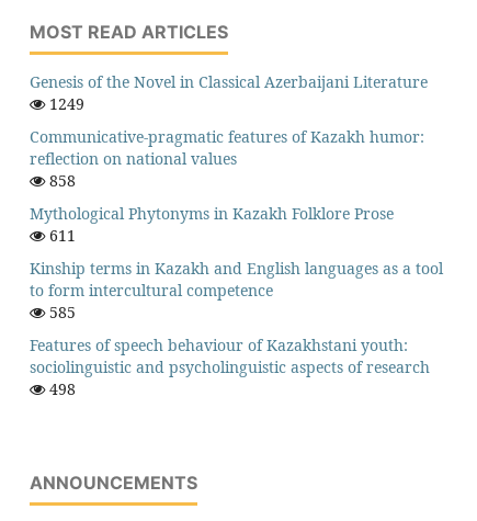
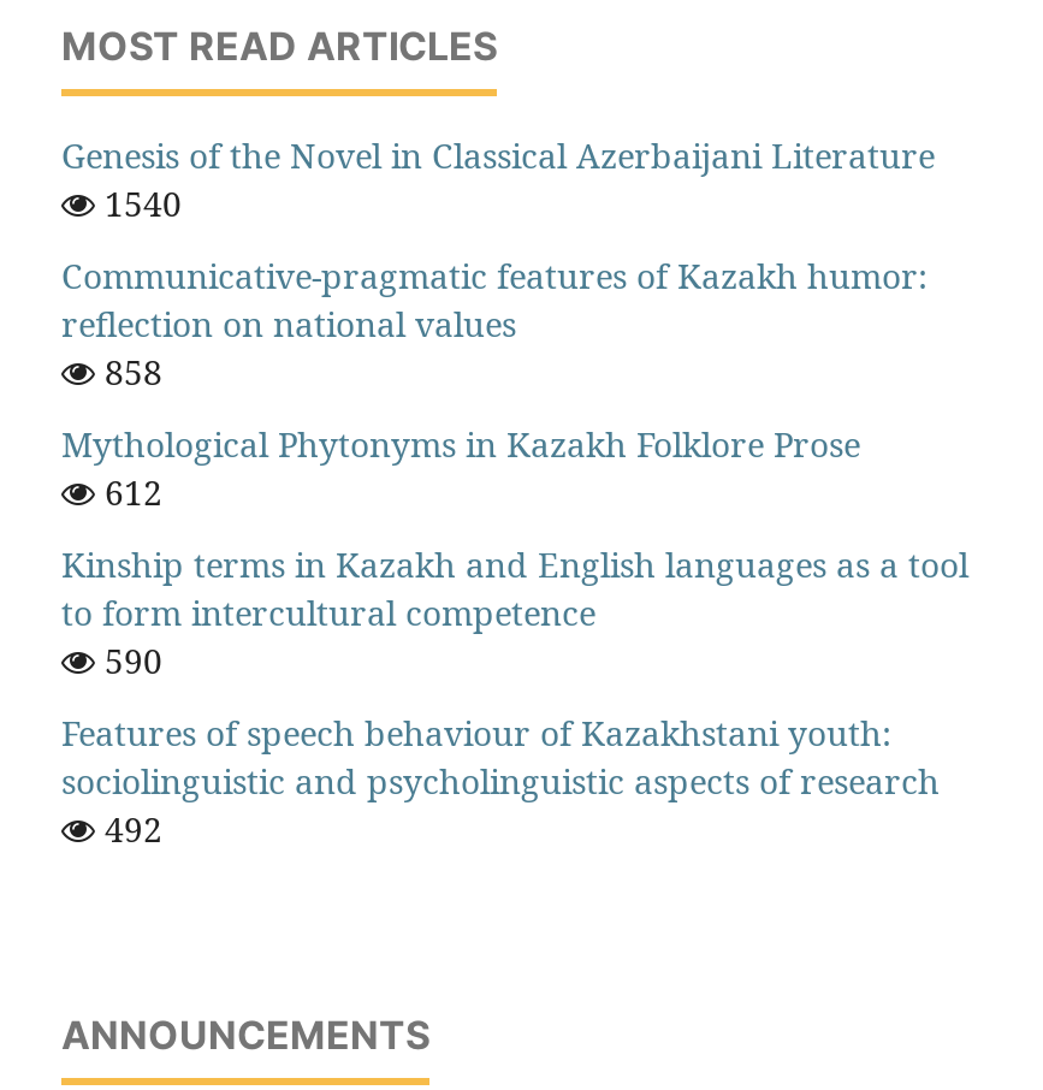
[45,94,84,114] 1249 -> [95,181,182,227] 1540
[45,225,76,246] 611 -> [95,470,162,515] 612
[45,302,76,323] 585 -> [95,638,162,684] 590
[45,379,76,399] 498 -> [95,807,162,852] 492

